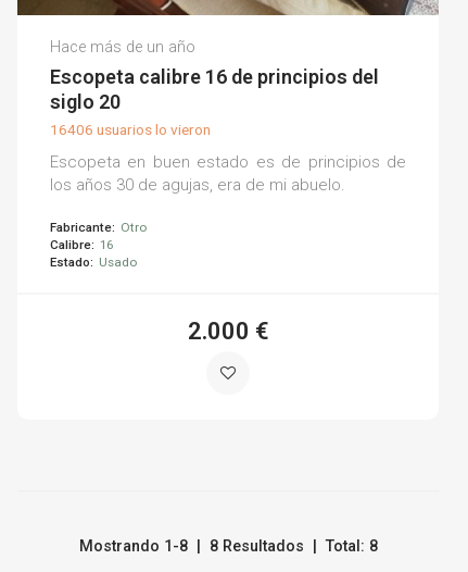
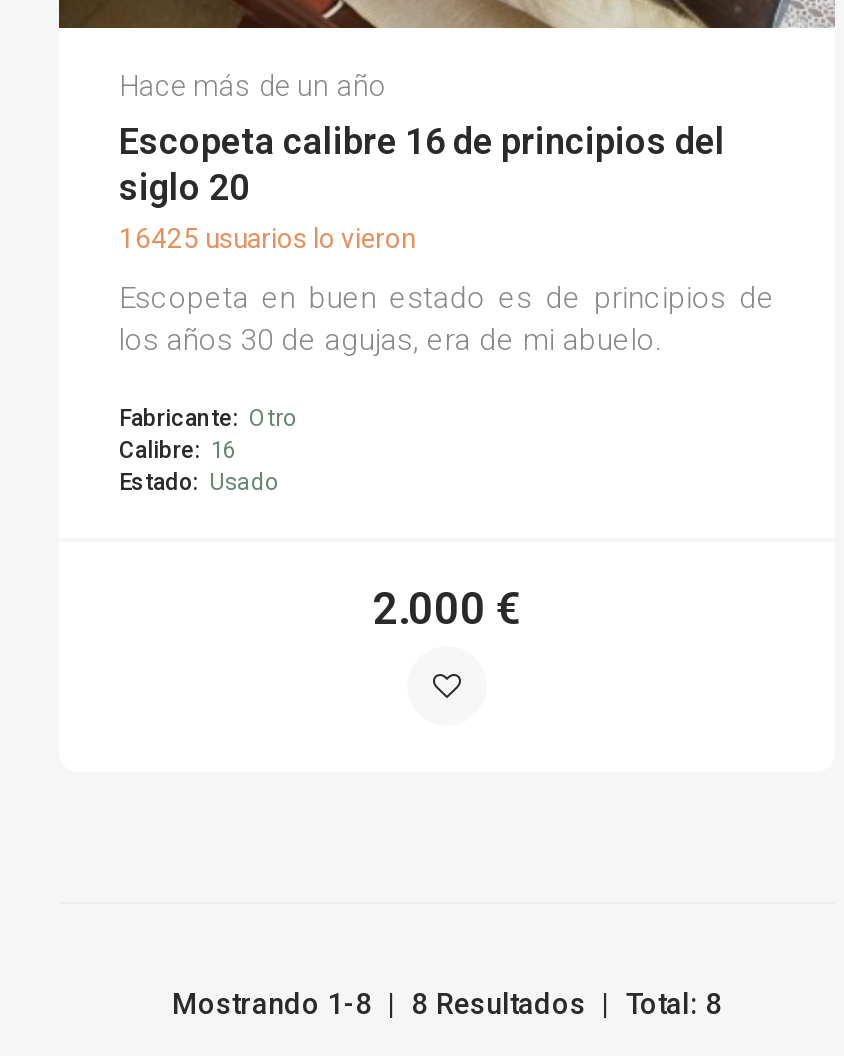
[50,121,211,138] 16406 usuarios lo vieron -> [119,222,415,254] 16425 usuarios lo vieron

